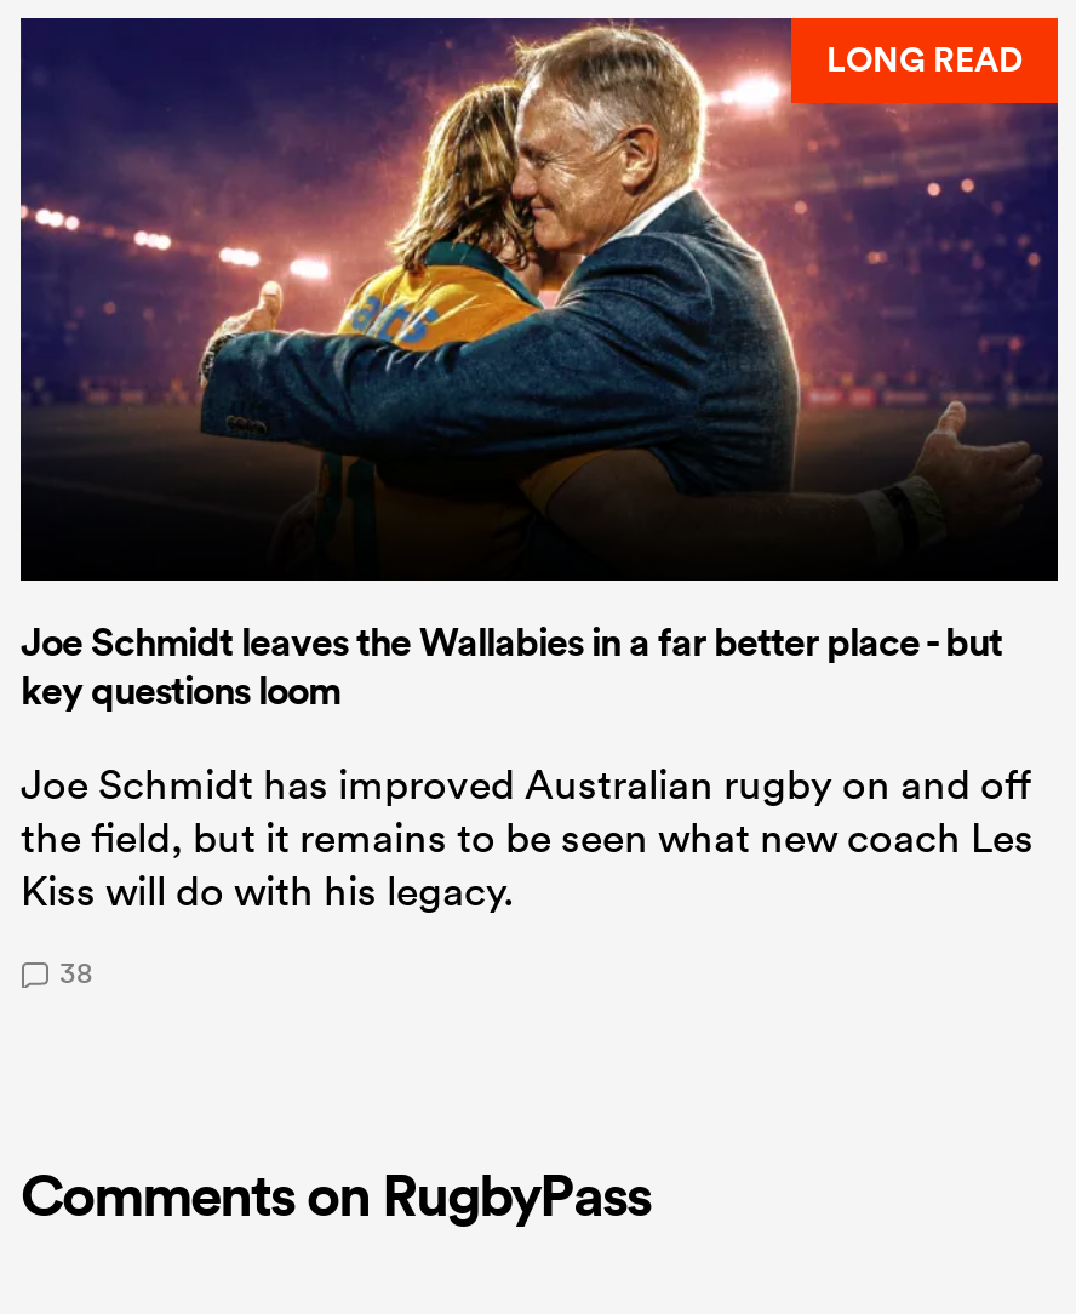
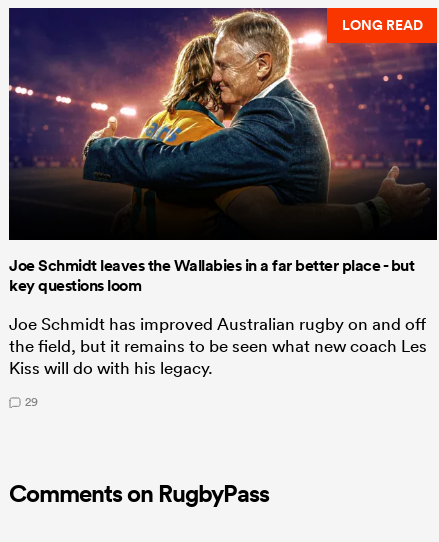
[59,952,93,993] 38 -> [25,393,38,410] 29

